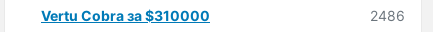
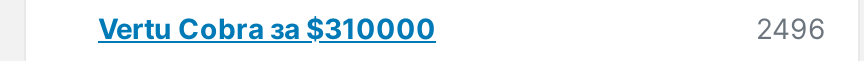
[370,7,405,24] 2486 -> [756,11,826,45] 2496

